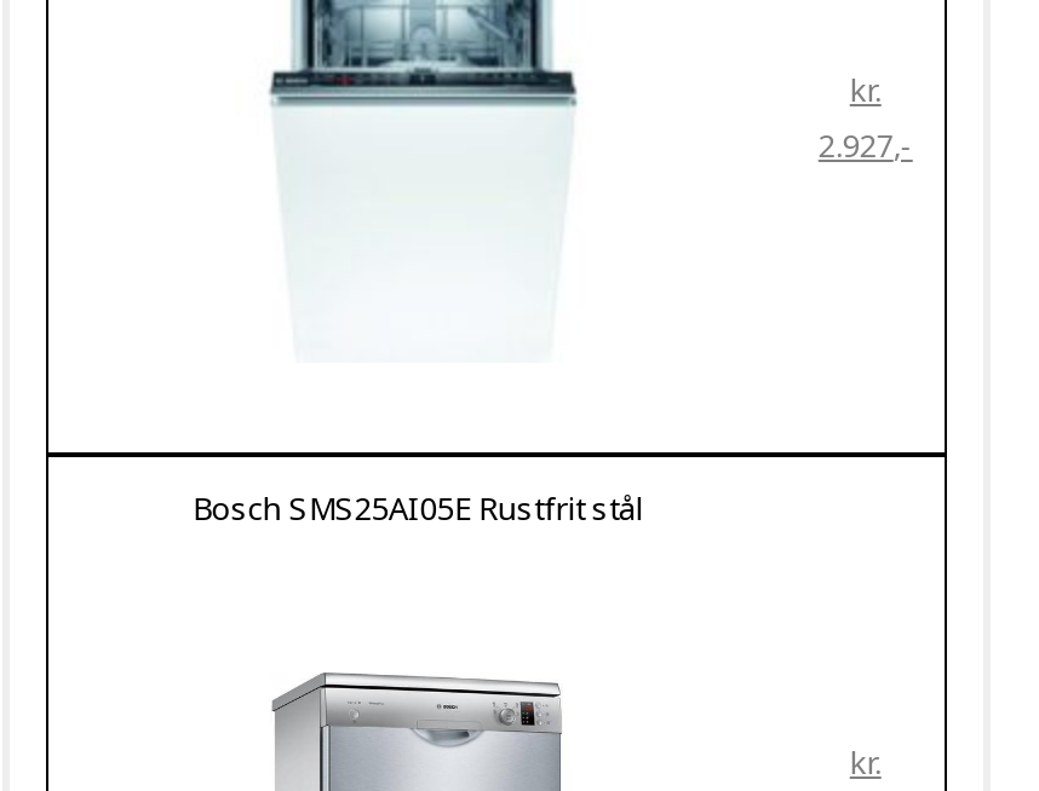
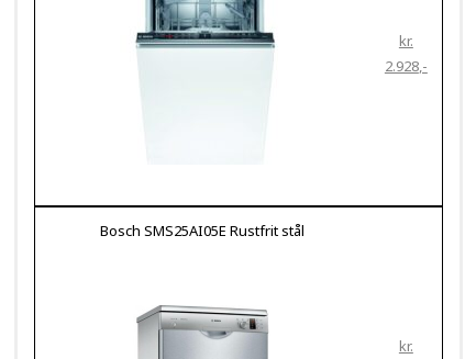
[818,124,893,167] 2.927 -> [385,56,419,76] 2.928

